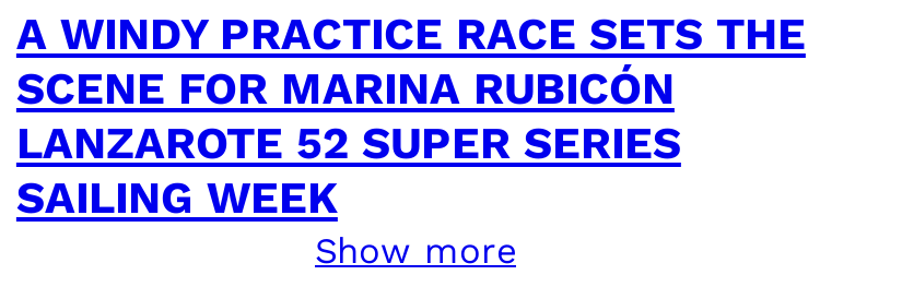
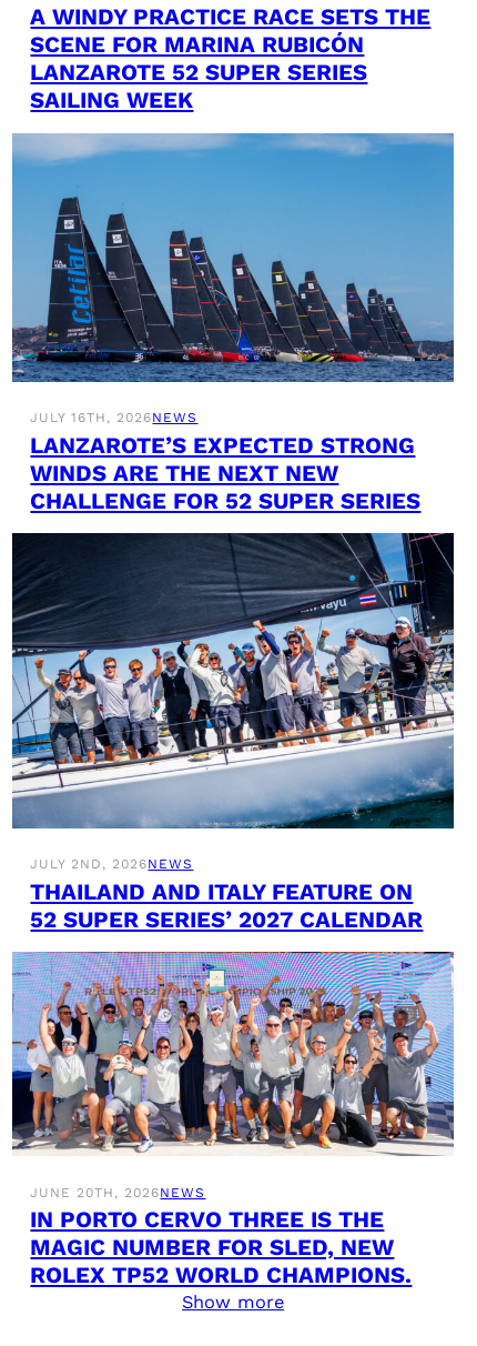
none -> [11,132,455,514] [image] | JULY 16TH, 2026 NEWS | LANZAROTE’S EXPECTED STRONG | WINDS ARE THE NEXT NEW | CHALLENGE FOR 52 SUPER SERIES
none -> [11,532,455,932] [image] | JULY 2ND, 2026 NEWS | THAILAND AND ITALY FEATURE ON | 52 SUPER SERIES’ 2027 CALENDAR
none -> [11,951,455,1288] [image] | JUNE 20TH, 2026 NEWS | IN PORTO CERVO THREE IS THE | MAGIC NUMBER FOR SLED, NEW | ROLEX TP52 WORLD CHAMPIONS.

